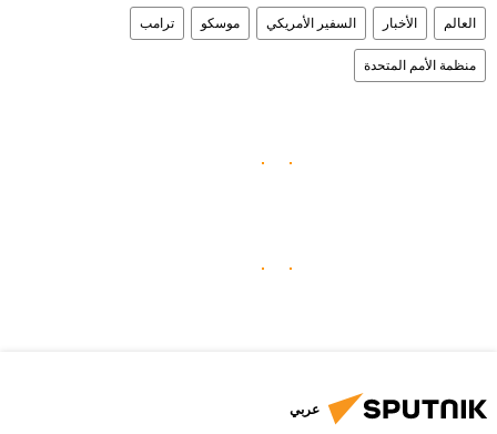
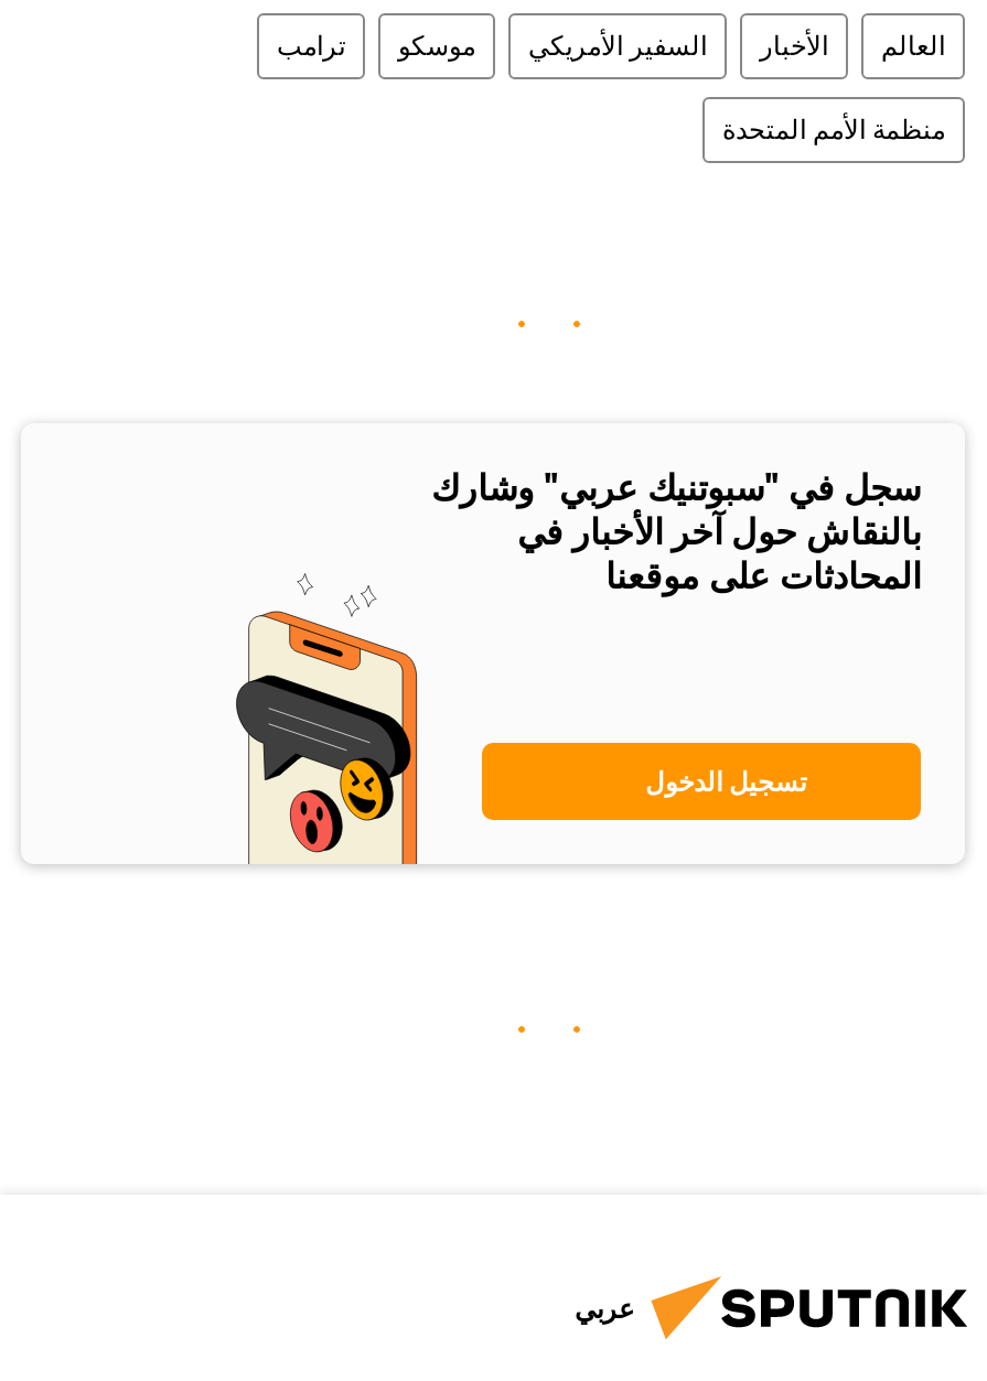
none -> [233,462,921,868] [image] | سجل في "سبوتنيك عربي" وشارك | بالنقاش حول آخر الأخبار في | المحادثات على موقعنا
none -> [645,761,806,803] تسجيل الدخول

